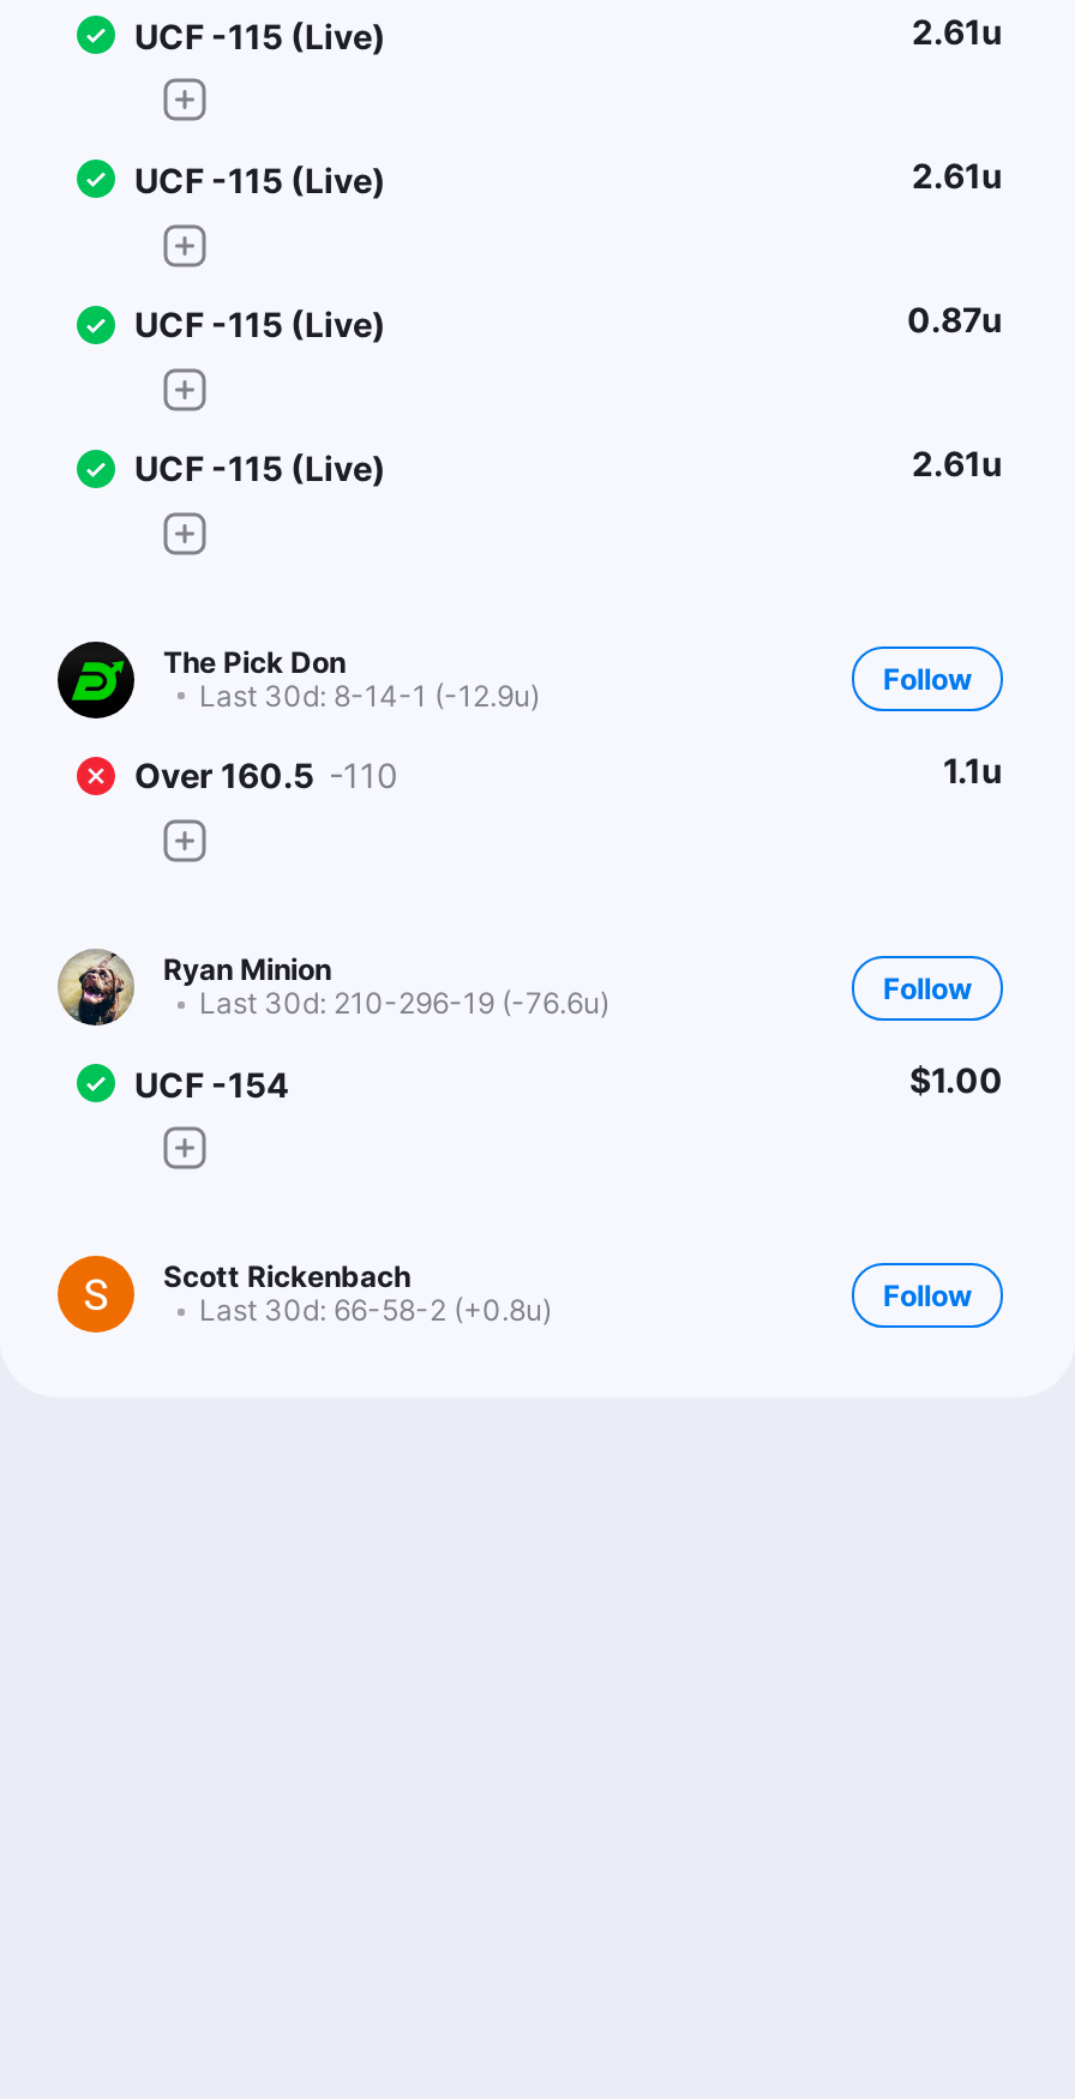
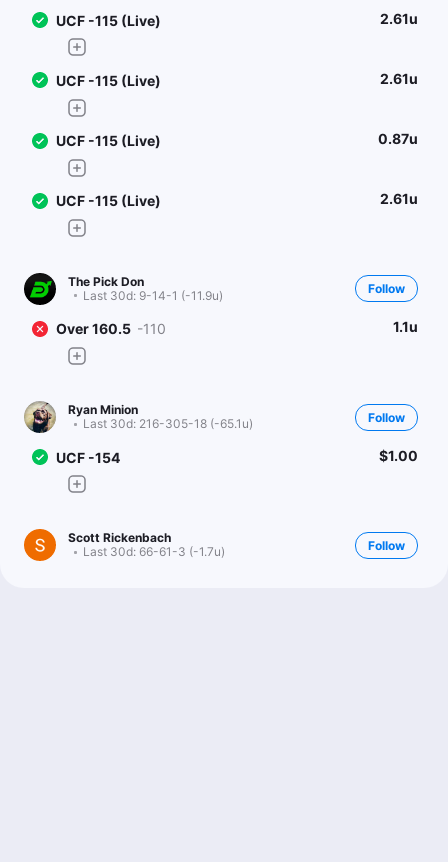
[199,678,540,714] Last 30d: 8-14-1 (-12.9u) -> [83,288,223,303] Last 30d: 9-14-1 (-11.9u)
[199,985,609,1021] Last 30d: 210-296-19 (-76.6u) -> [83,416,253,431] Last 30d: 216-305-18 (-65.1u)
[199,1293,552,1329] Last 30d: 66-58-2 (+0.8u) -> [83,544,225,559] Last 30d: 66-61-3 (-1.7u)

